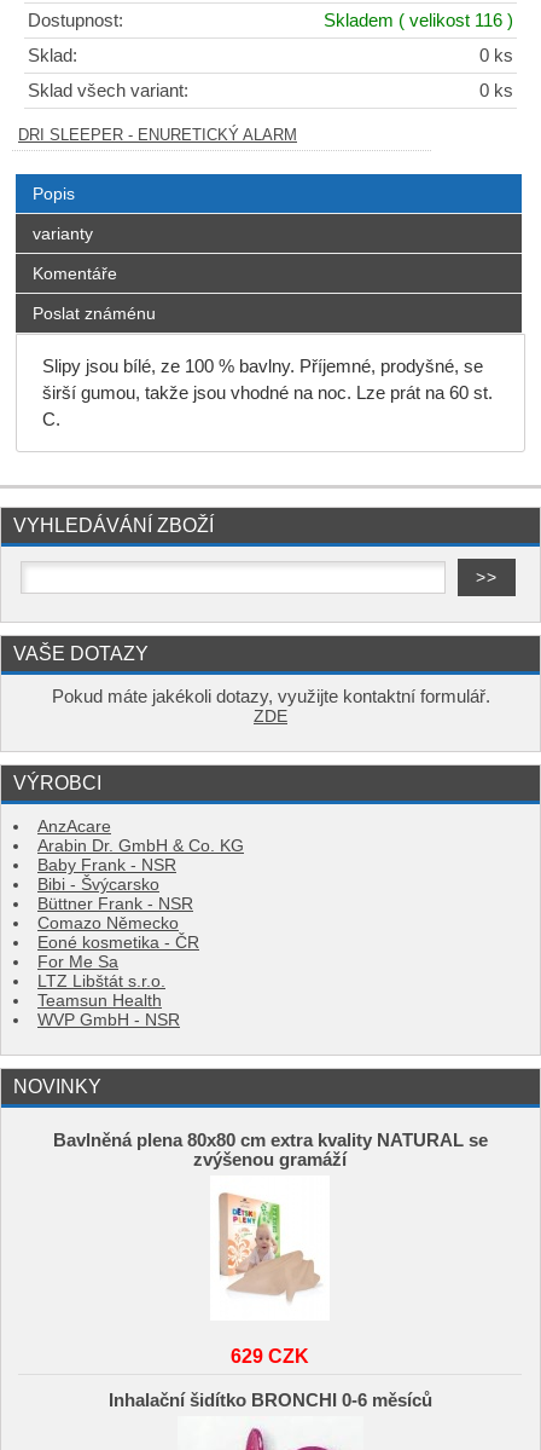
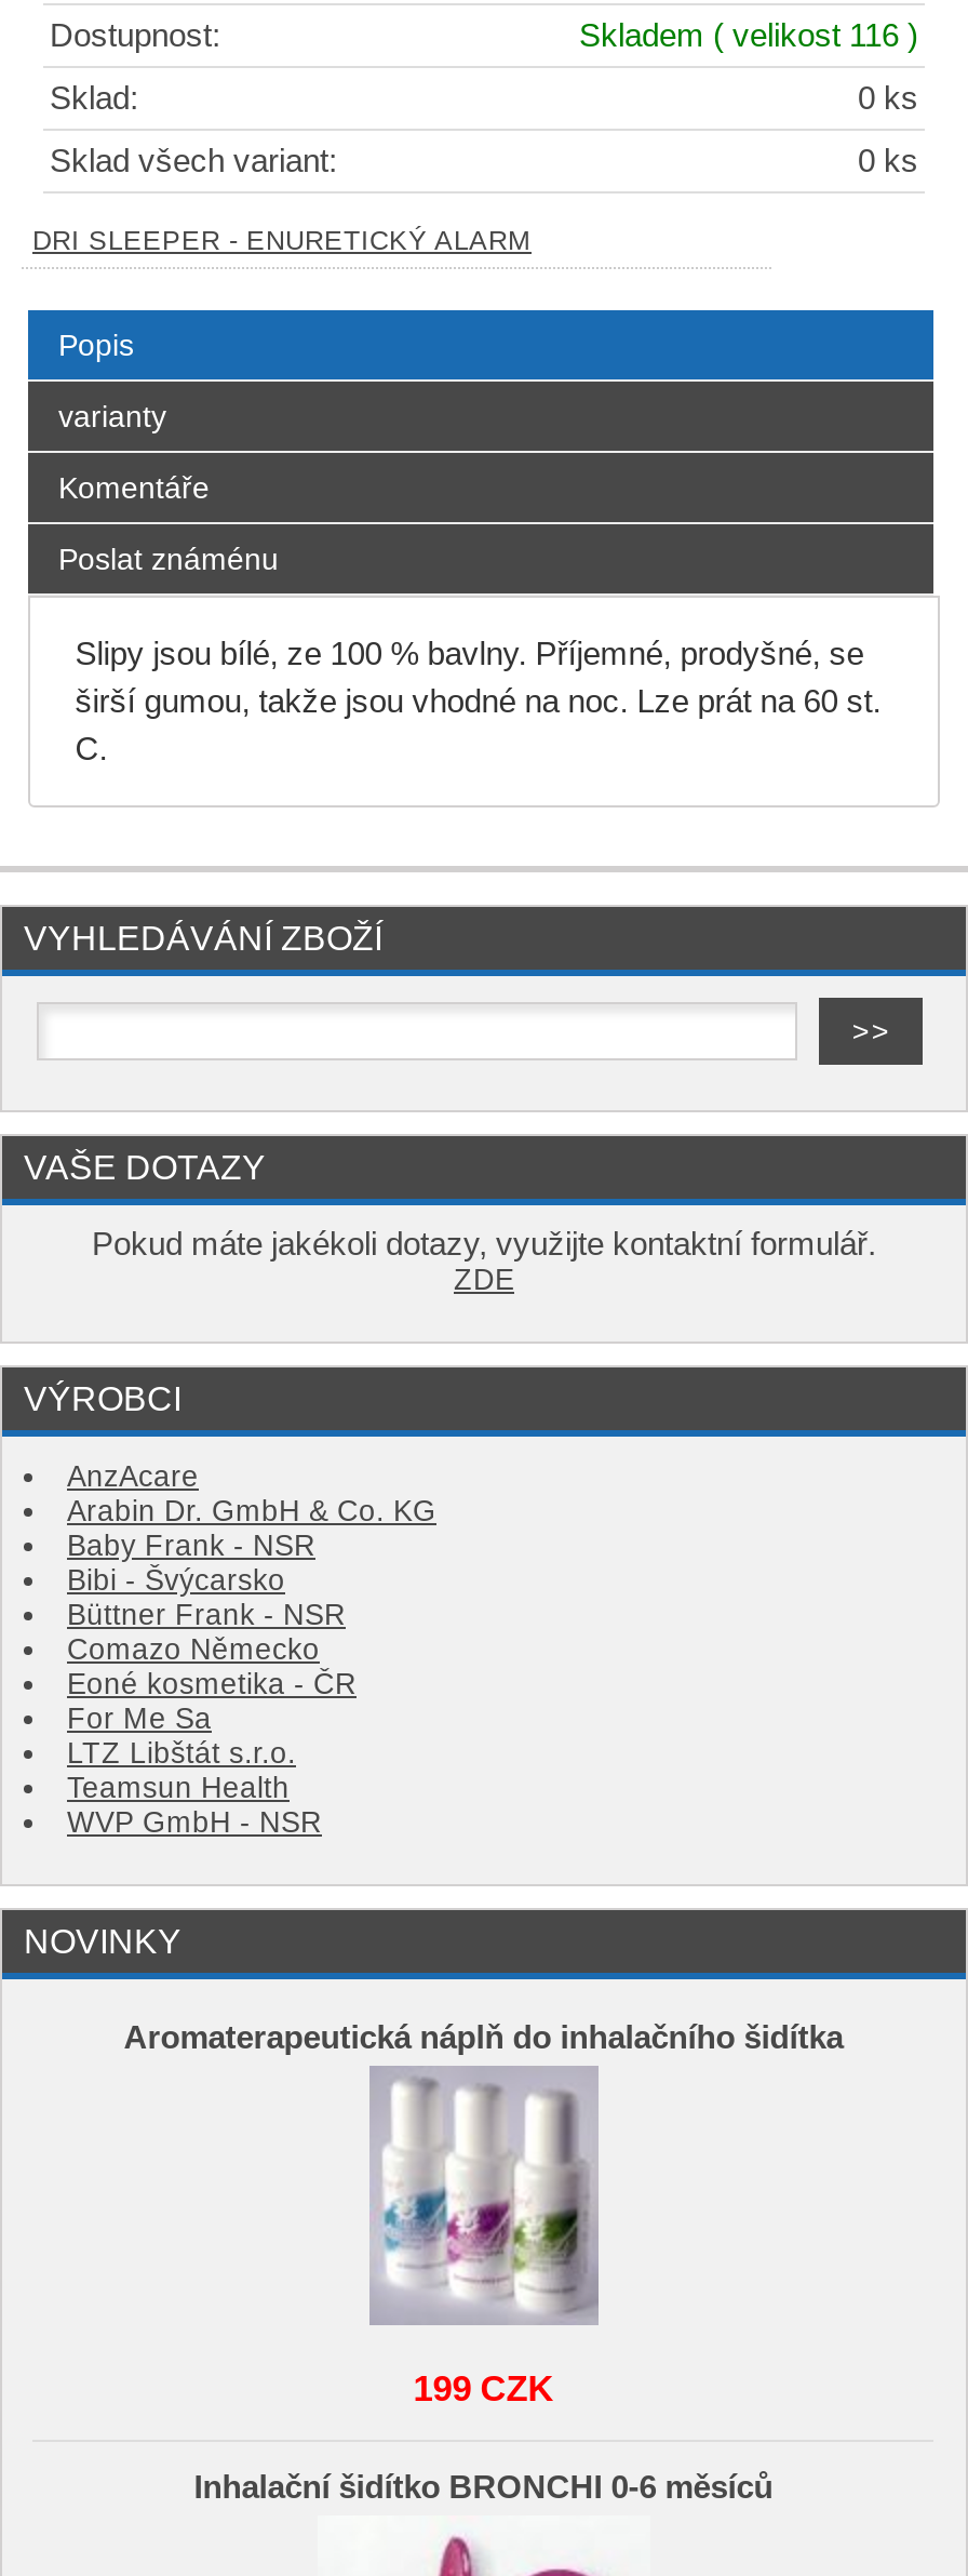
[53,1131,488,1169] Bavlněná plena 80x80 cm extra kvality NATURAL se | zvýšenou gramáží -> [124,2020,843,2055] Aromaterapeutická náplň do inhalačního šidítka
[208,1178,333,1366] [image] | 629 CZK -> [369,2105,601,2407] [image] | 199 CZK

